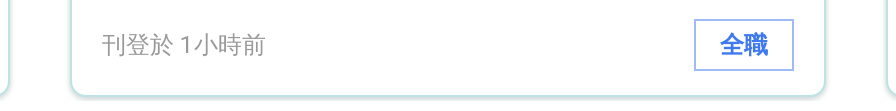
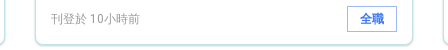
[102,30,266,58] 刊登於 1小時前 -> [51,11,140,25] 刊登於 10小時前

